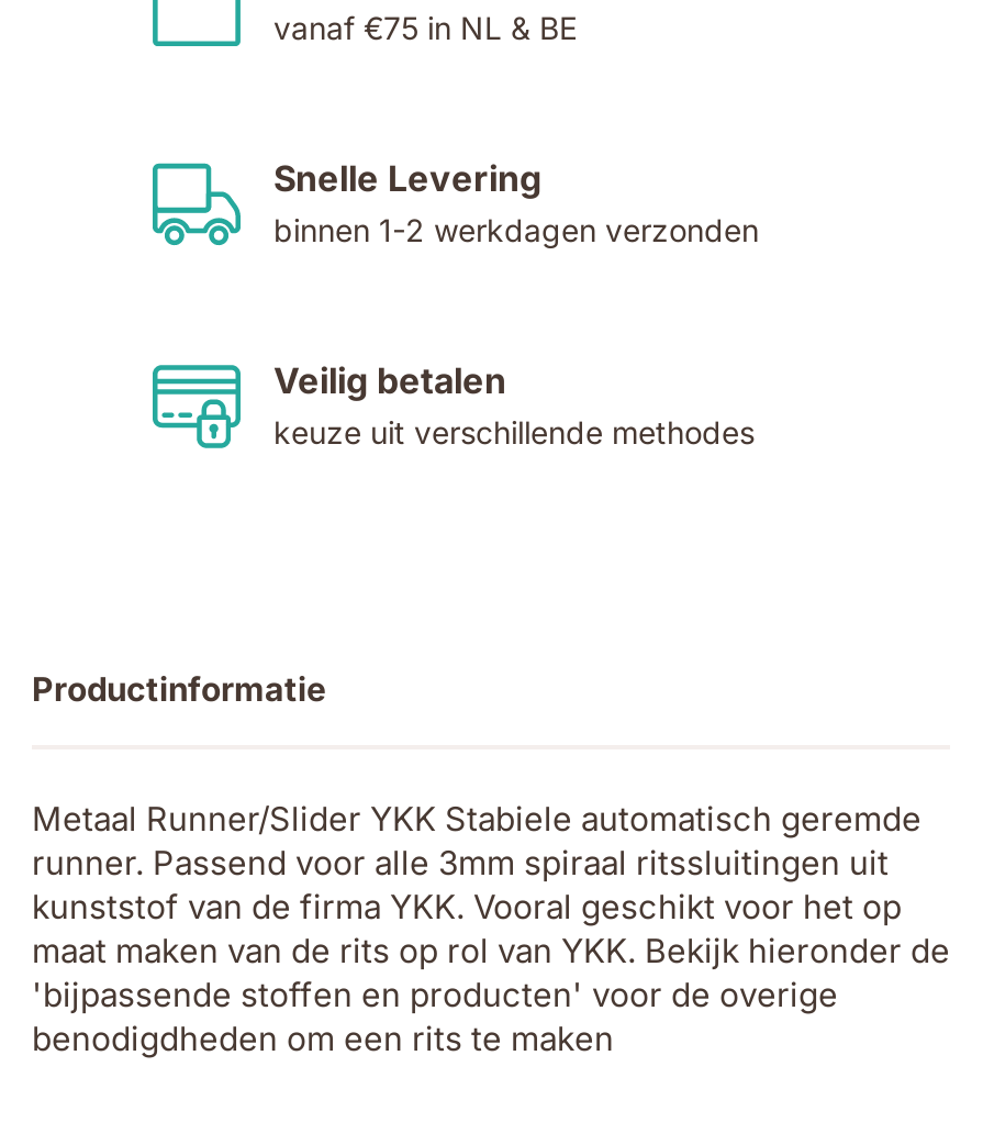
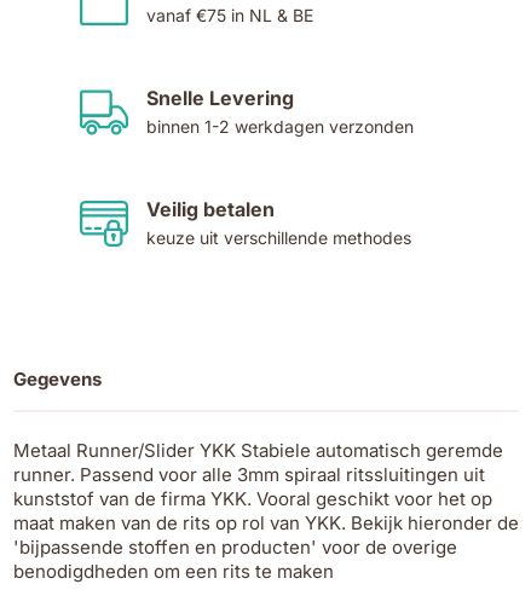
[32,668,326,709] Productinformatie -> [13,367,102,390] Gegevens

